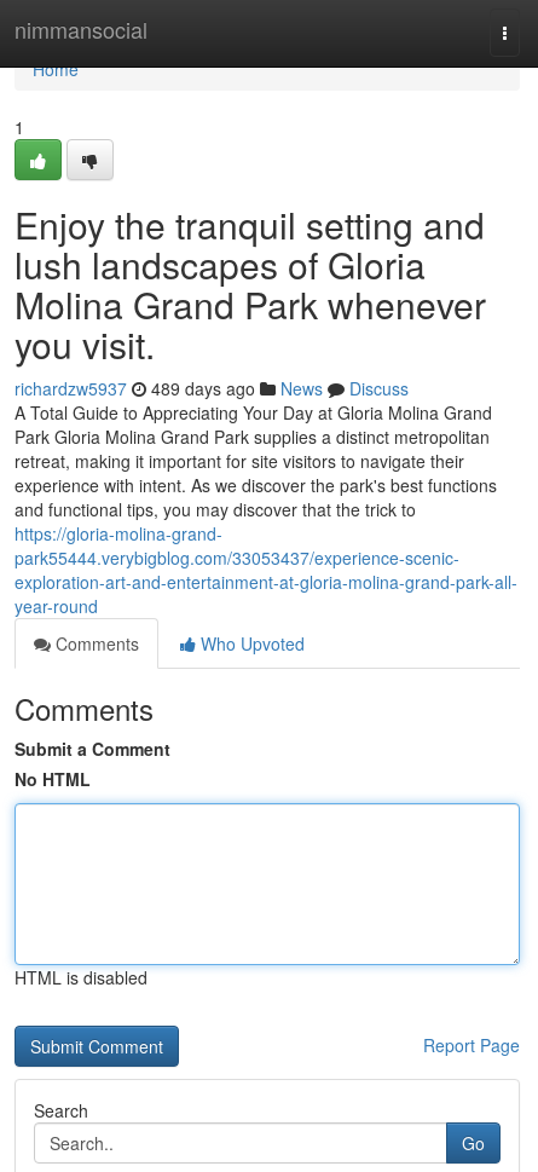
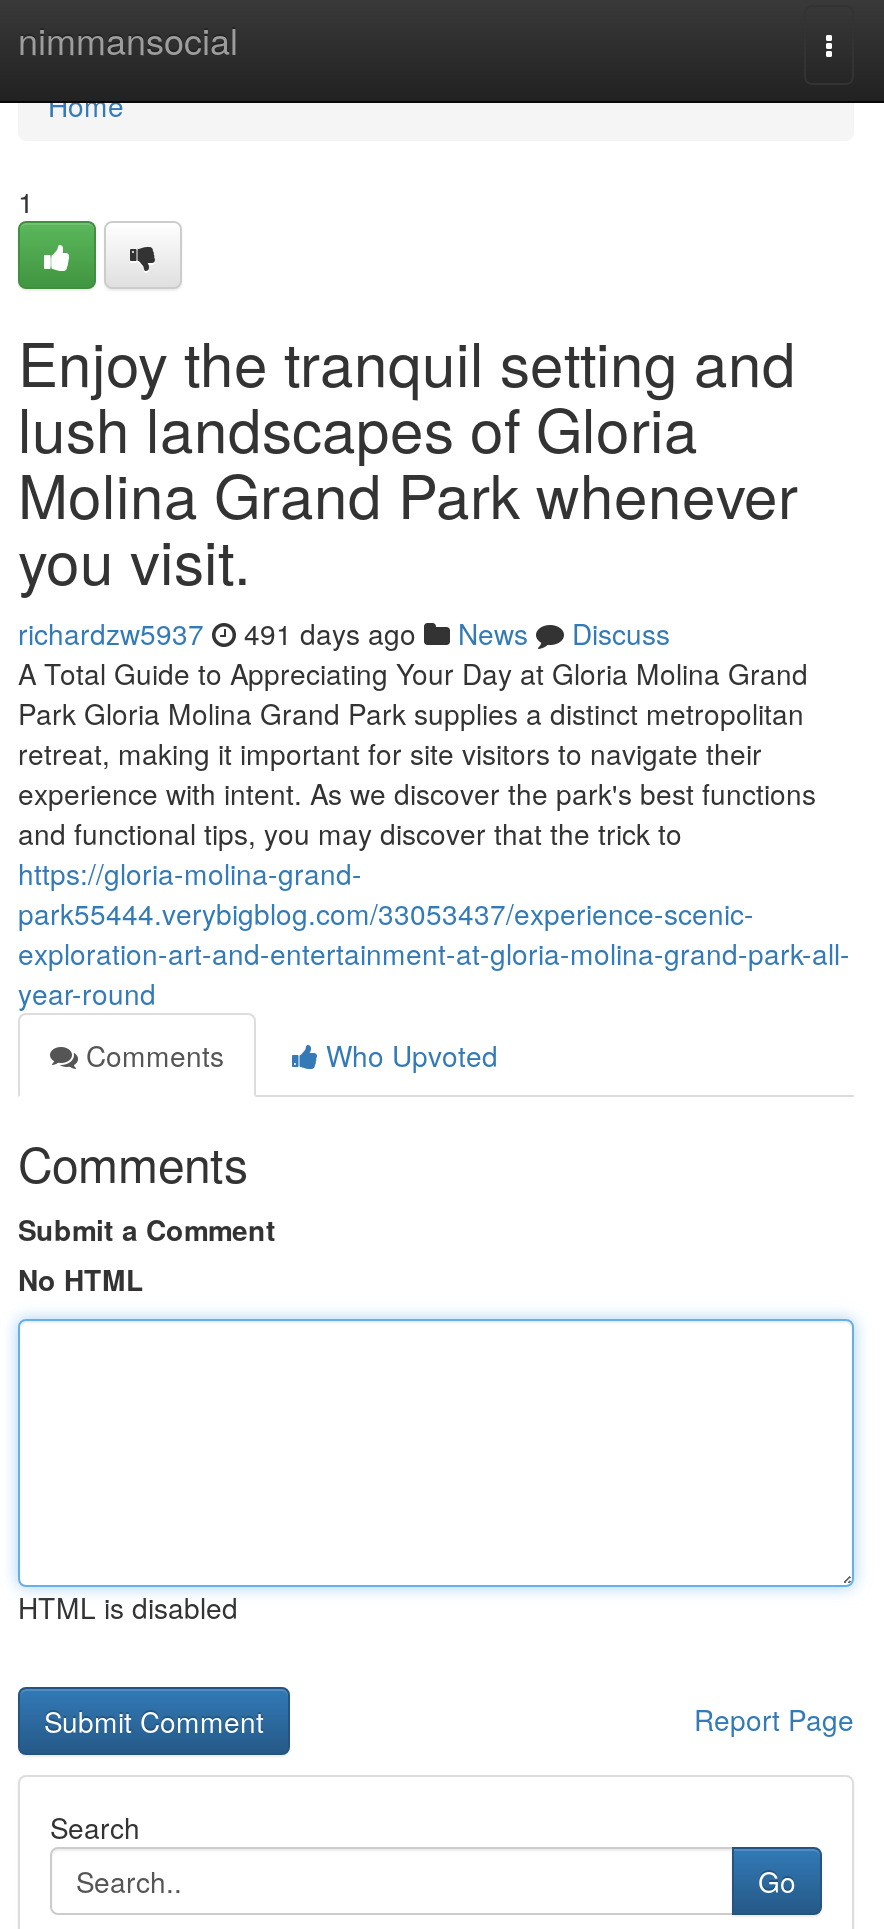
[15,376,409,400] richardzw5937 489 days ago News Discuss -> [18,613,670,653] richardzw5937 491 days ago News Discuss

